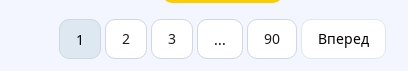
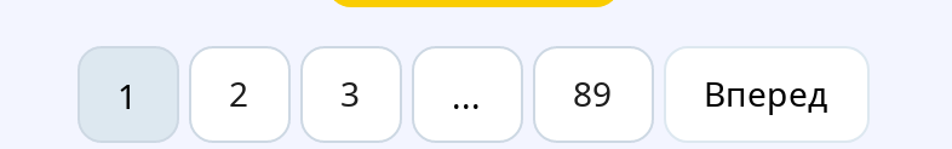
[263,29,279,48] 90 -> [573,70,612,116] 89

